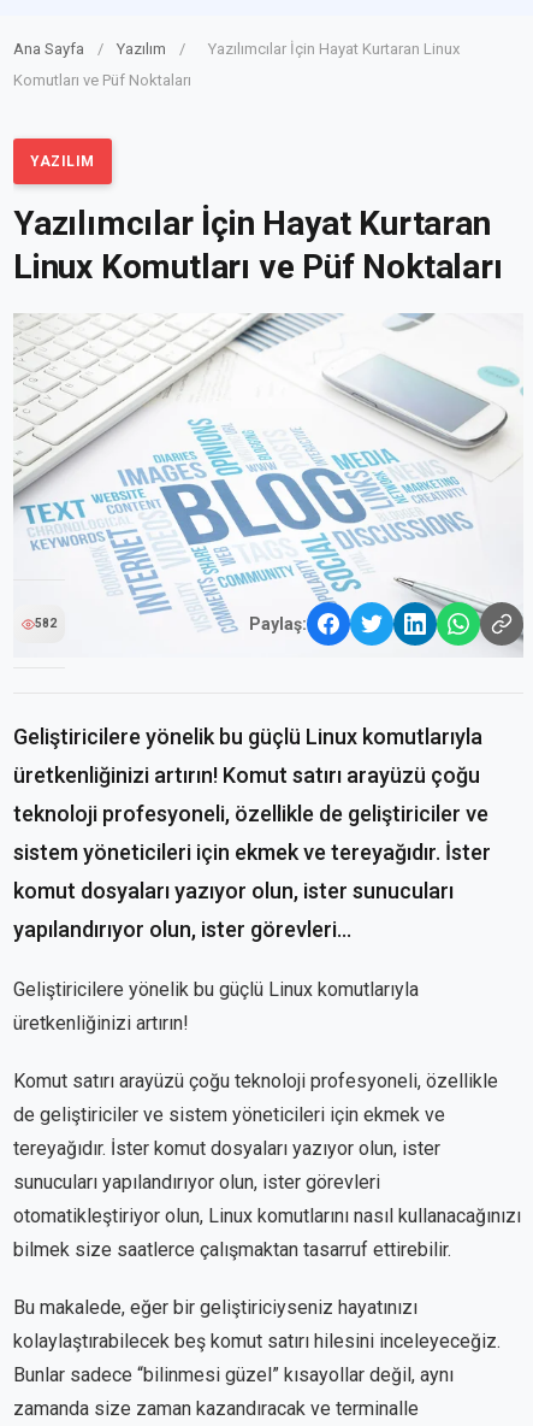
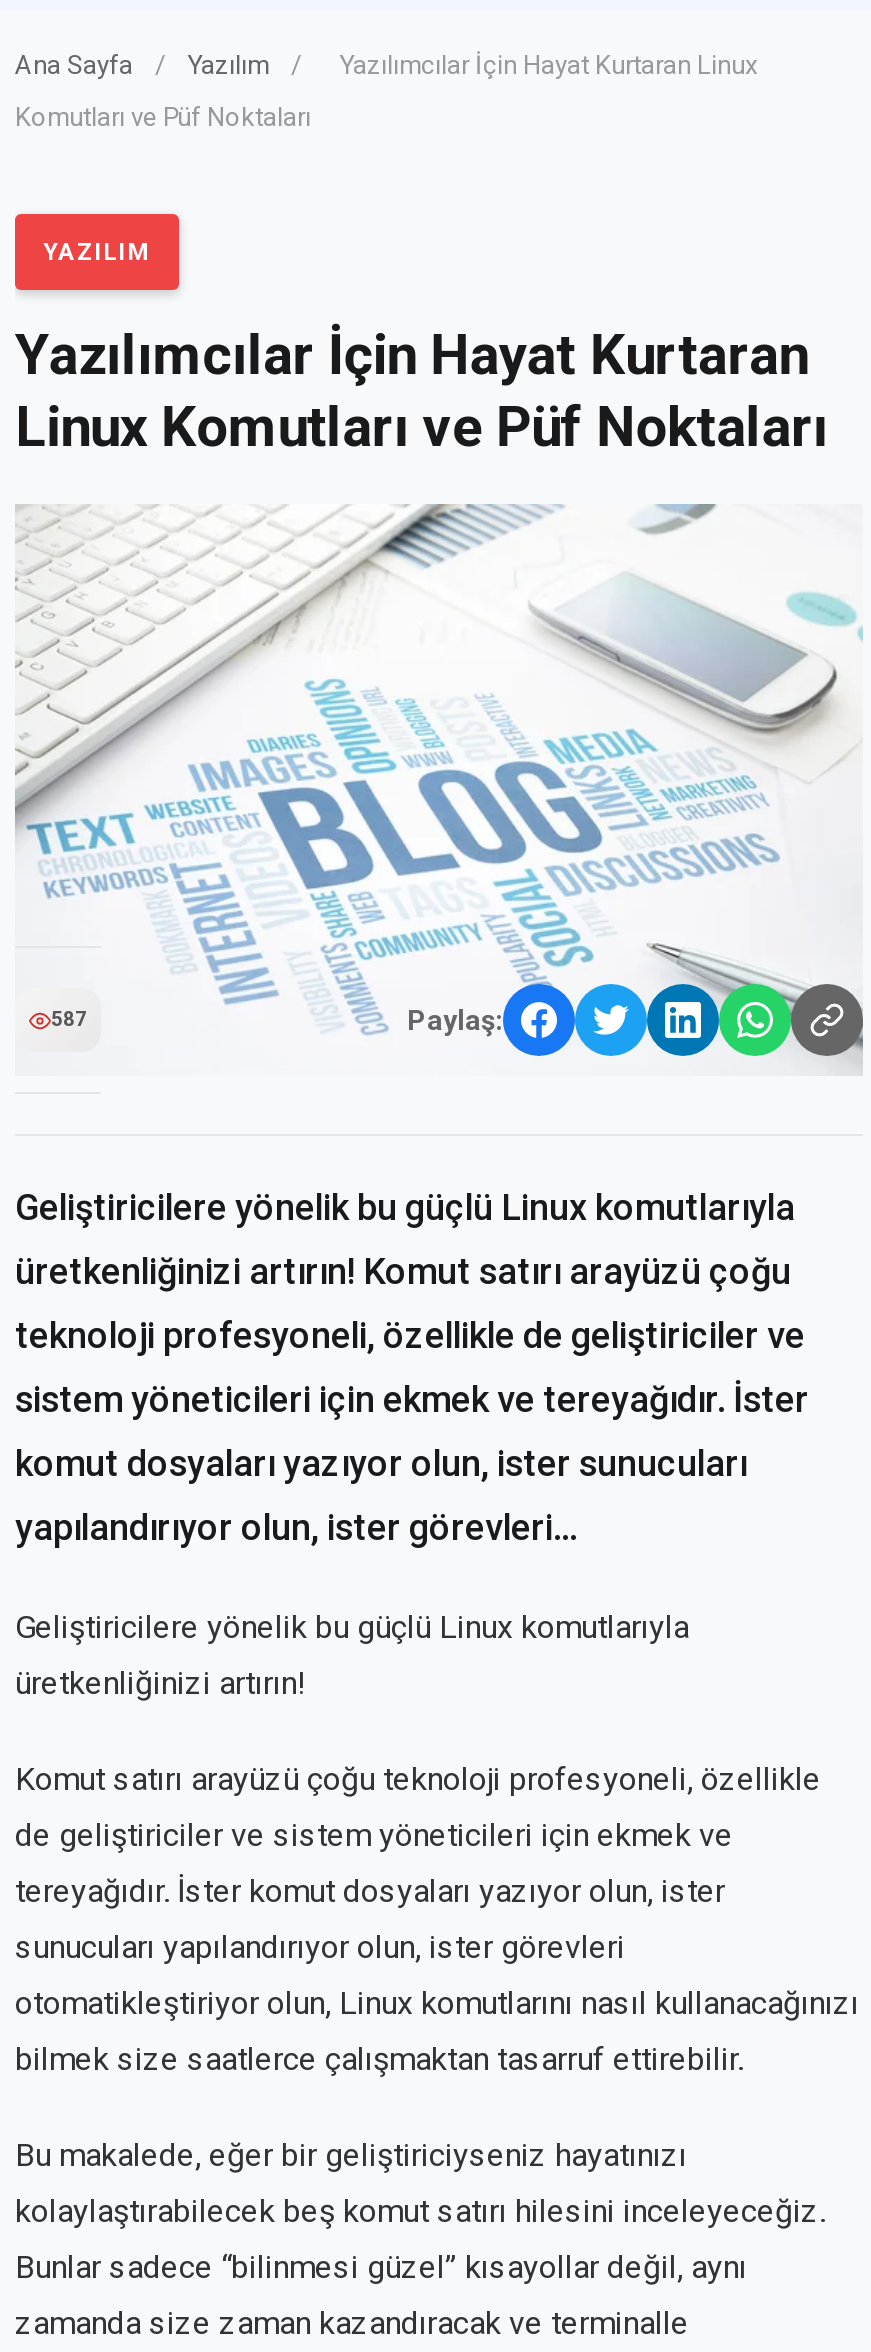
[35,617,57,630] 582 -> [51,1008,87,1030] 587

